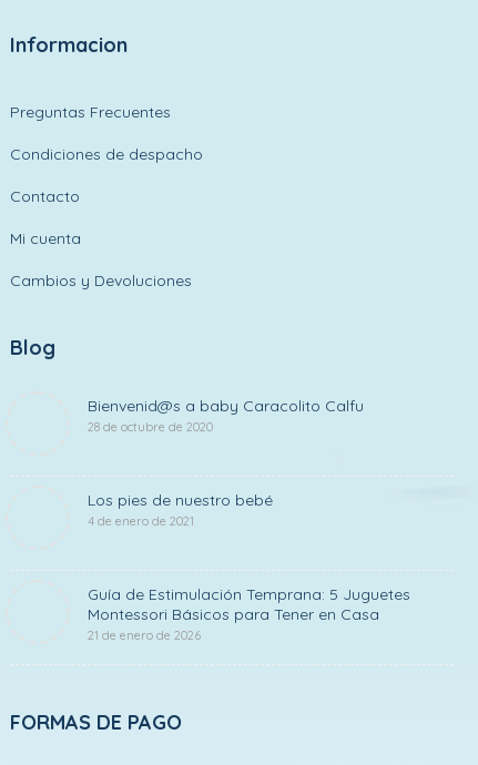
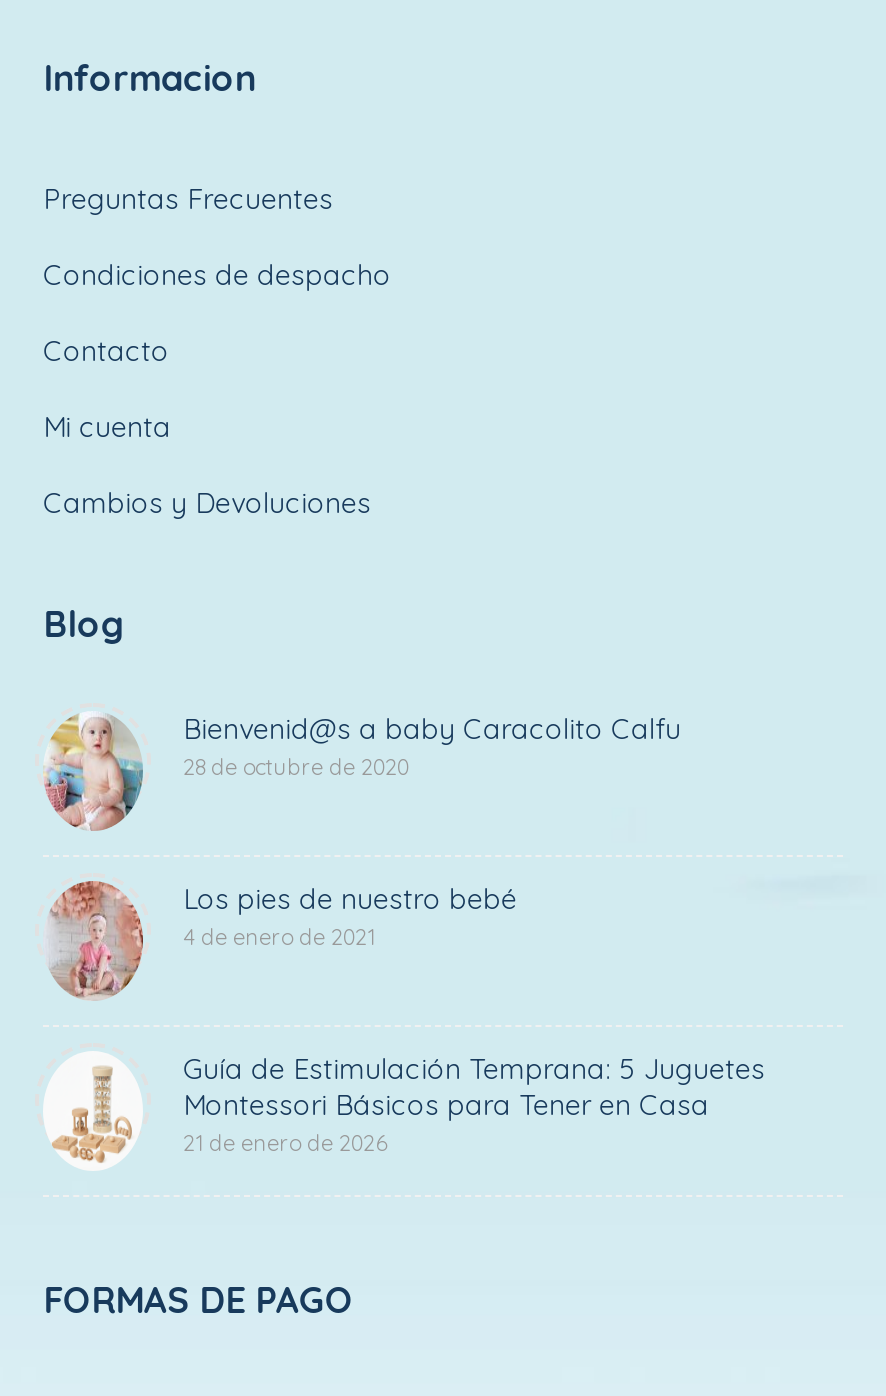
none -> [43,712,145,832] [image]
none -> [47,878,145,1002] [image]
none -> [43,1050,143,1172] [image]

